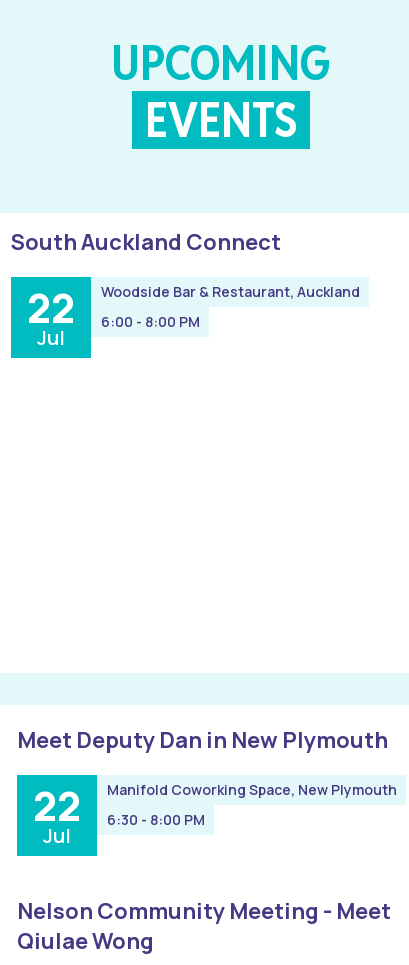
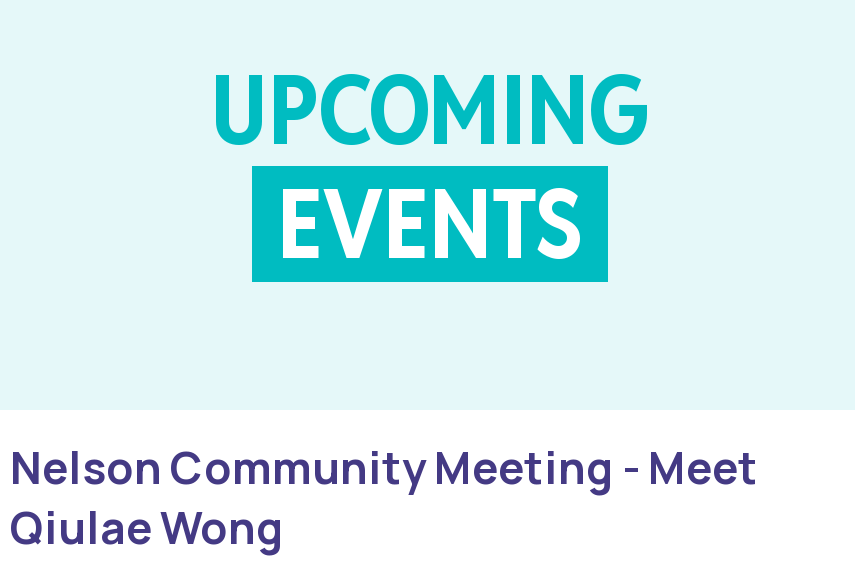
[11,227,281,350] South Auckland Connect | 22 | Jul -> none
[101,282,360,331] Woodside Bar & Restaurant, Auckland | 6:00 - 8:00 PM -> none
[17,725,388,848] Meet Deputy Dan in New Plymouth | 22 | Jul -> none
[107,780,397,829] Manifold Coworking Space, New Plymouth | 6:30 - 8:00 PM -> none

